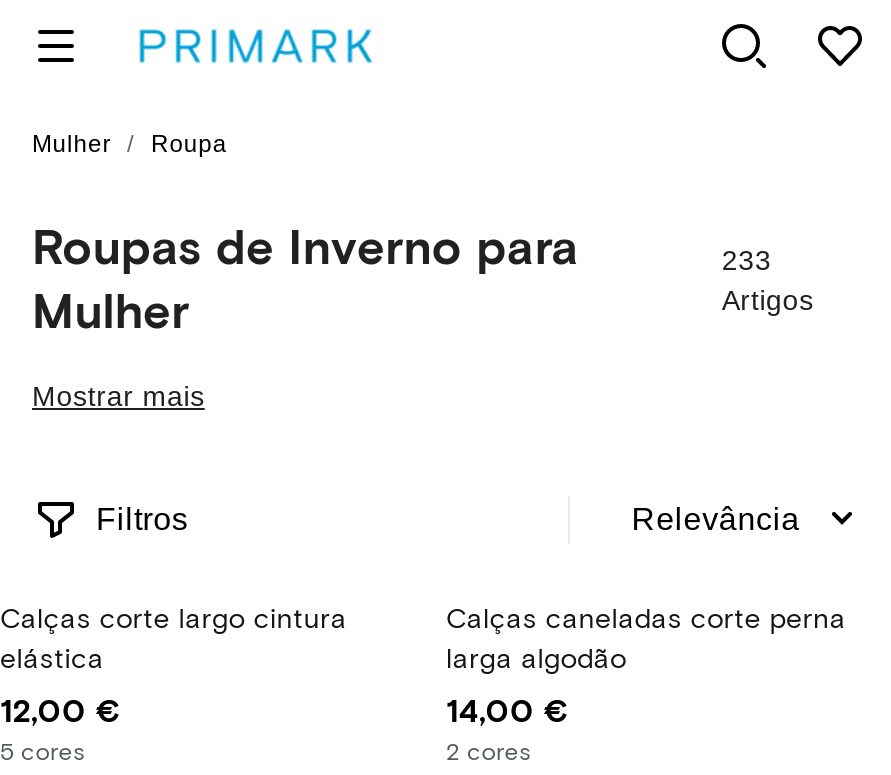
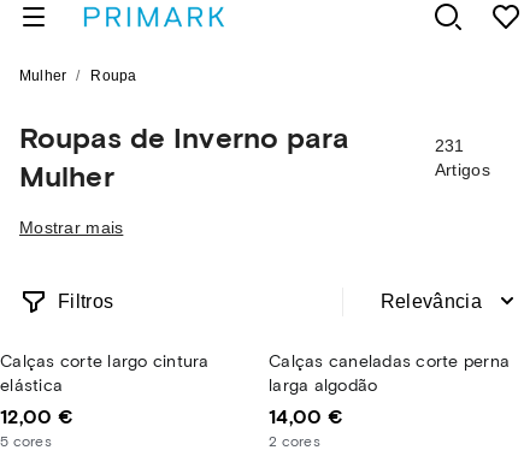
[722,244,772,276] 233 -> [435,136,465,155] 231

